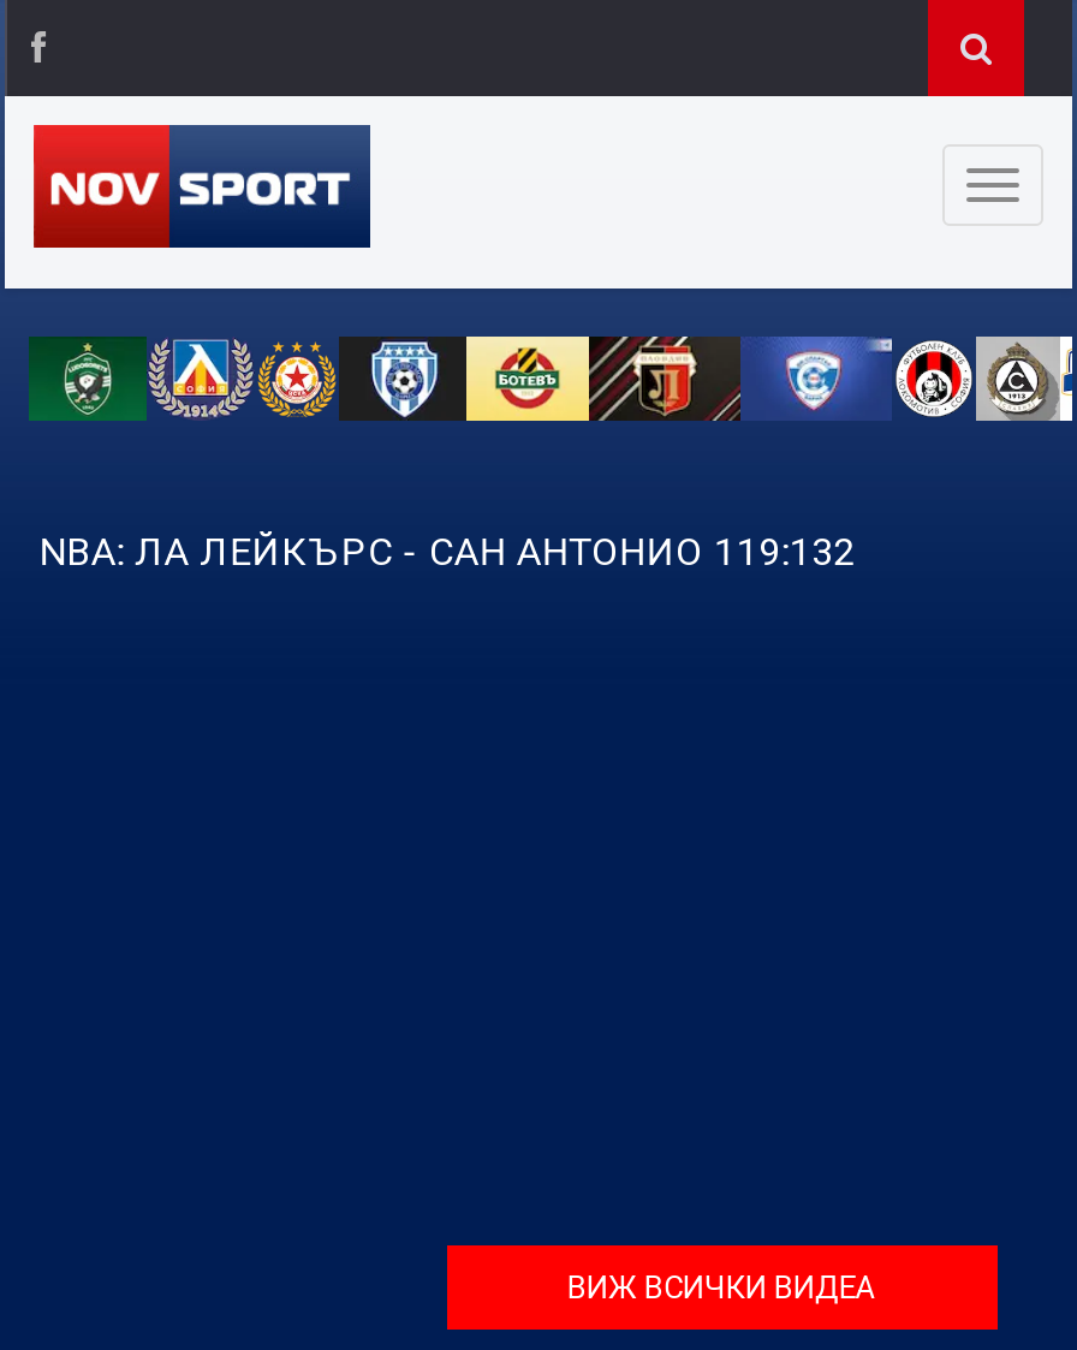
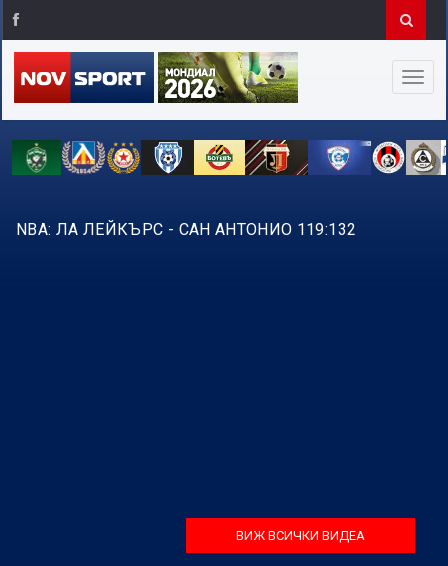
none -> [157,51,299,104] [image]

